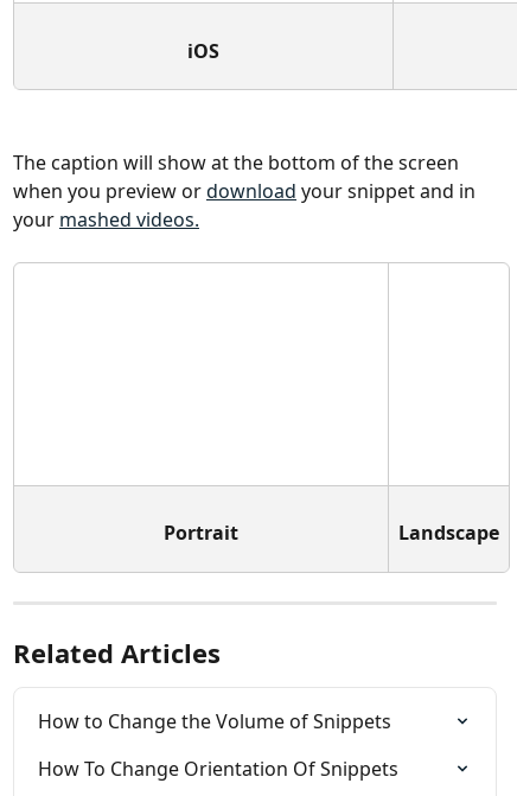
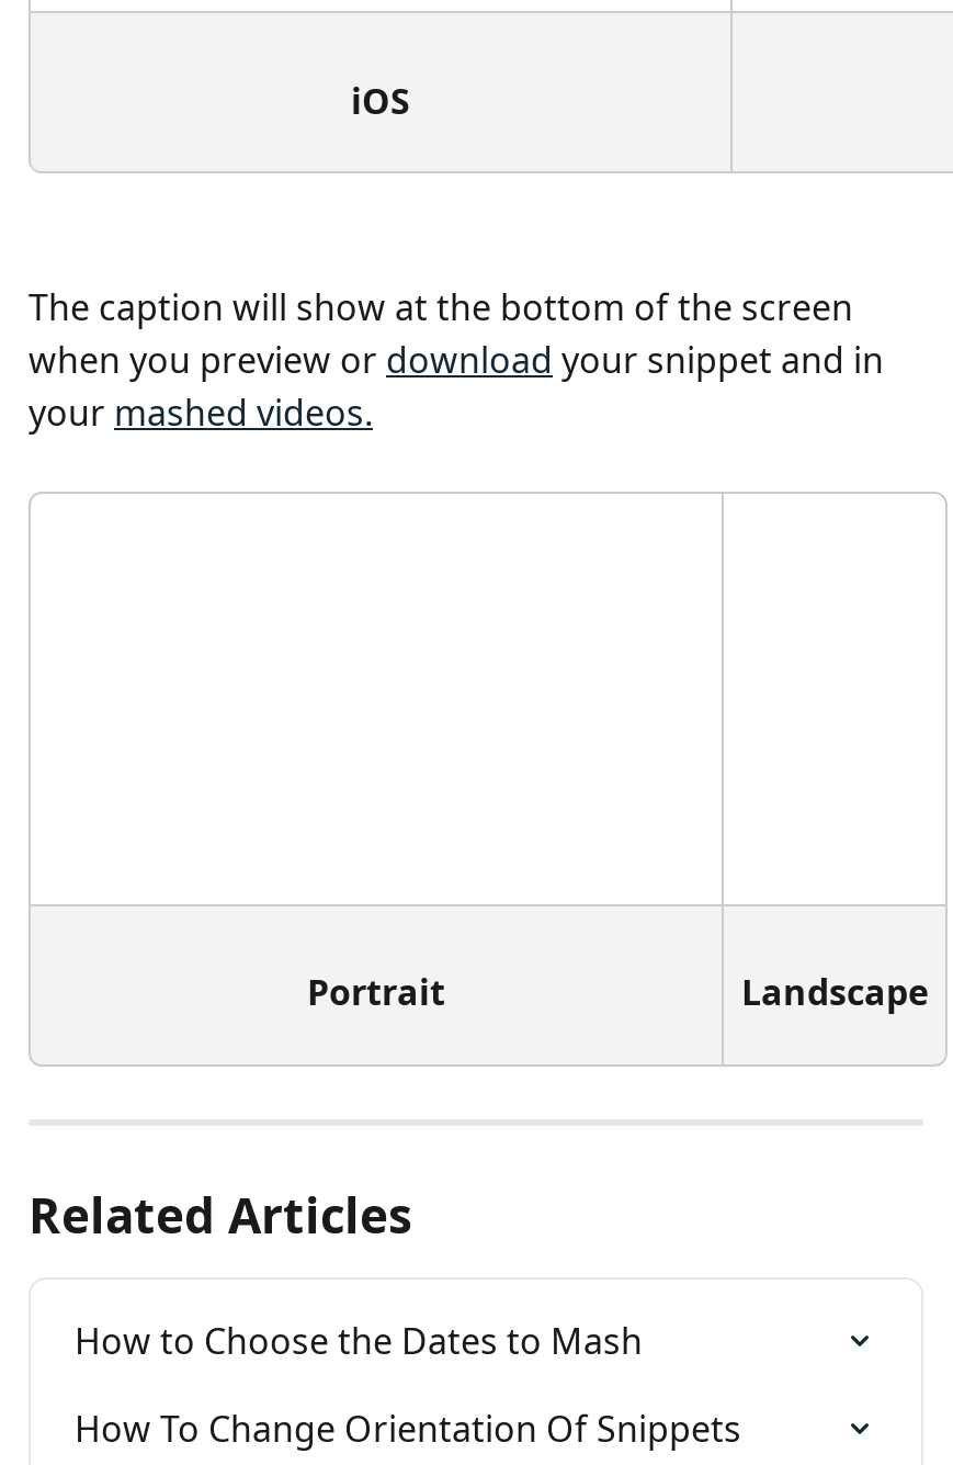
[38,708,391,734] How to Change the Volume of Snippets -> [75,1317,643,1365] How to Choose the Dates to Mash

